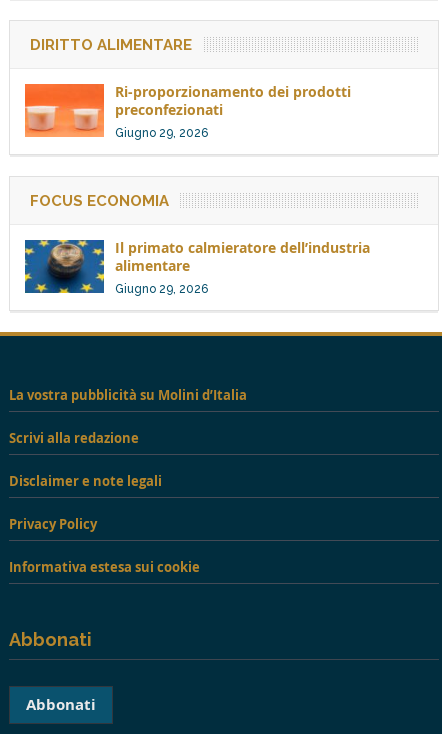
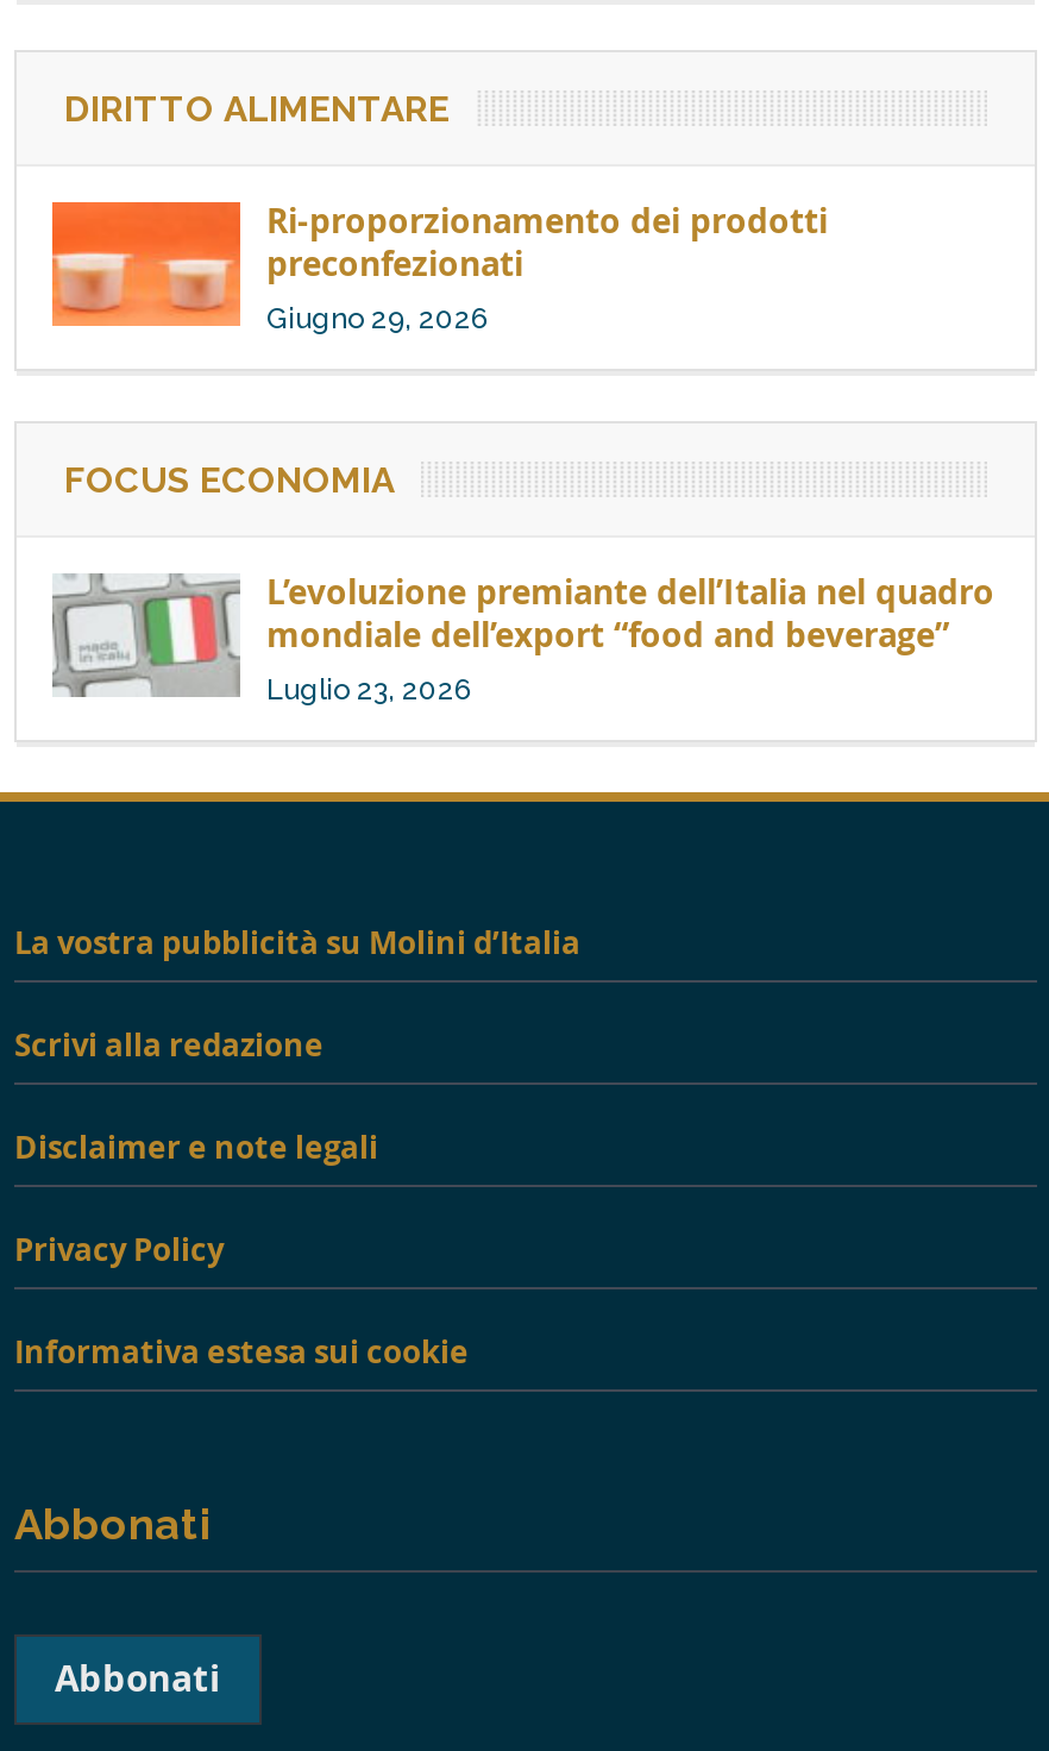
[24,238,370,296] [image] | Il primato calmieratore dell’industria | alimentare | Giugno 29, 2026 -> [52,567,994,705] [image] | L’evoluzione premiante dell’Italia nel quadro | mondiale dell’export “food and beverage” | Luglio 23, 2026

